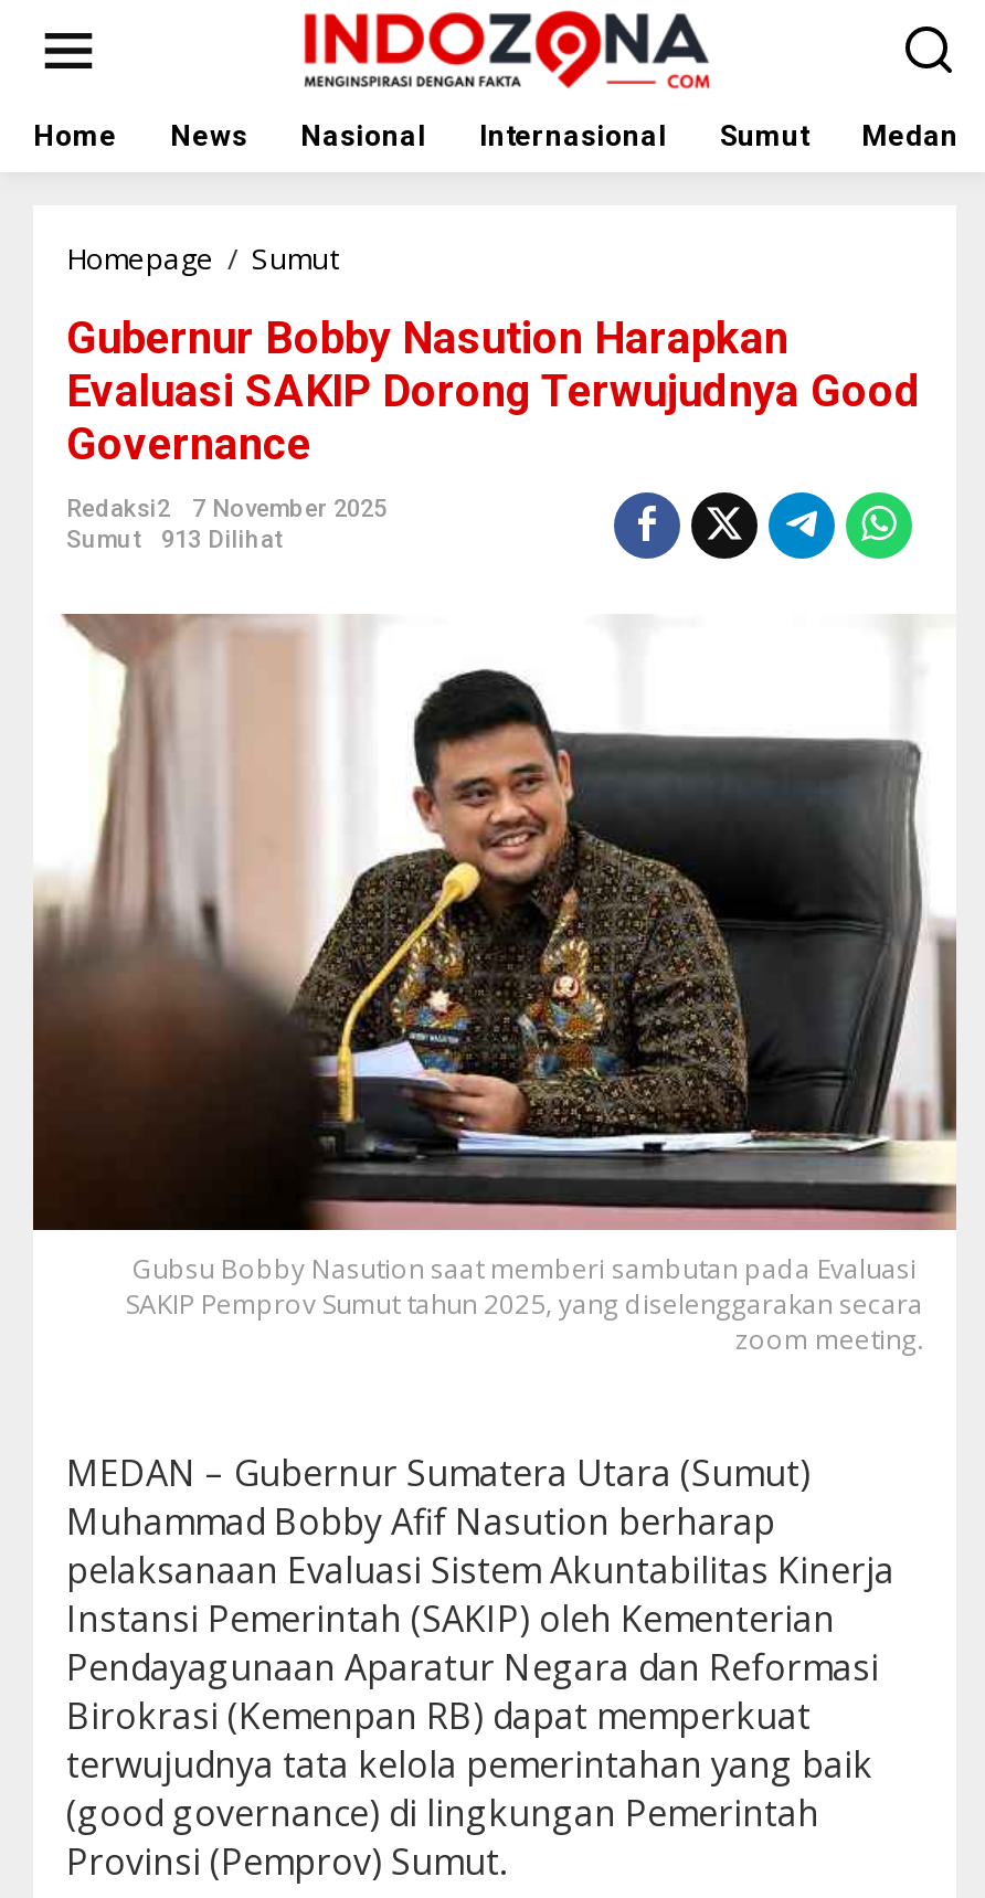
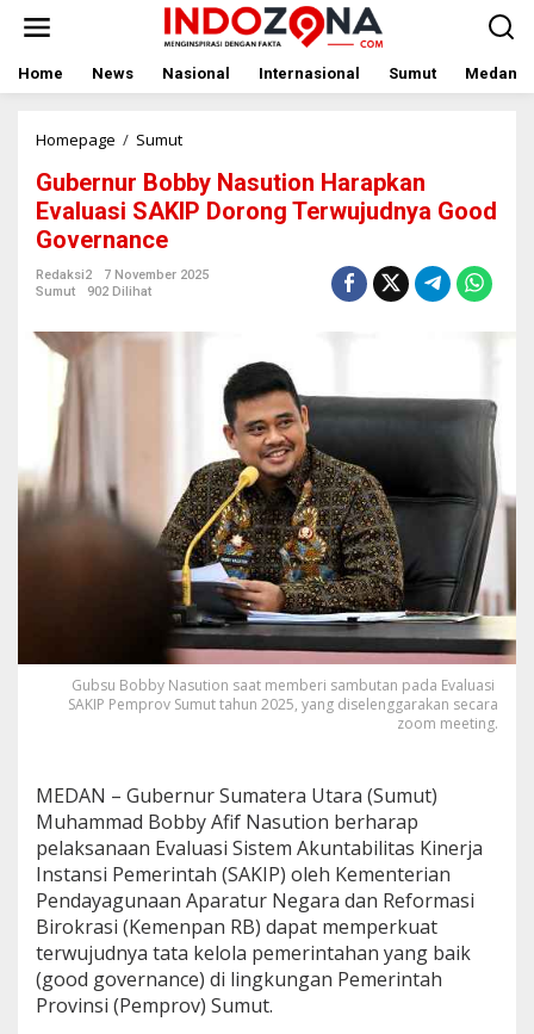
[161,526,280,554] 913 Dilihat -> [87,284,151,299] 902 Dilihat

